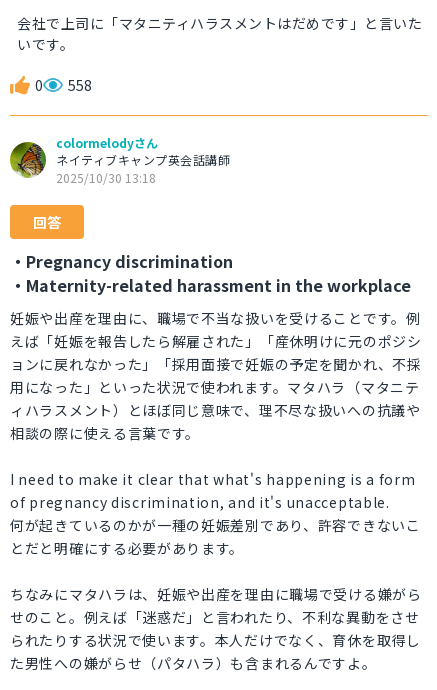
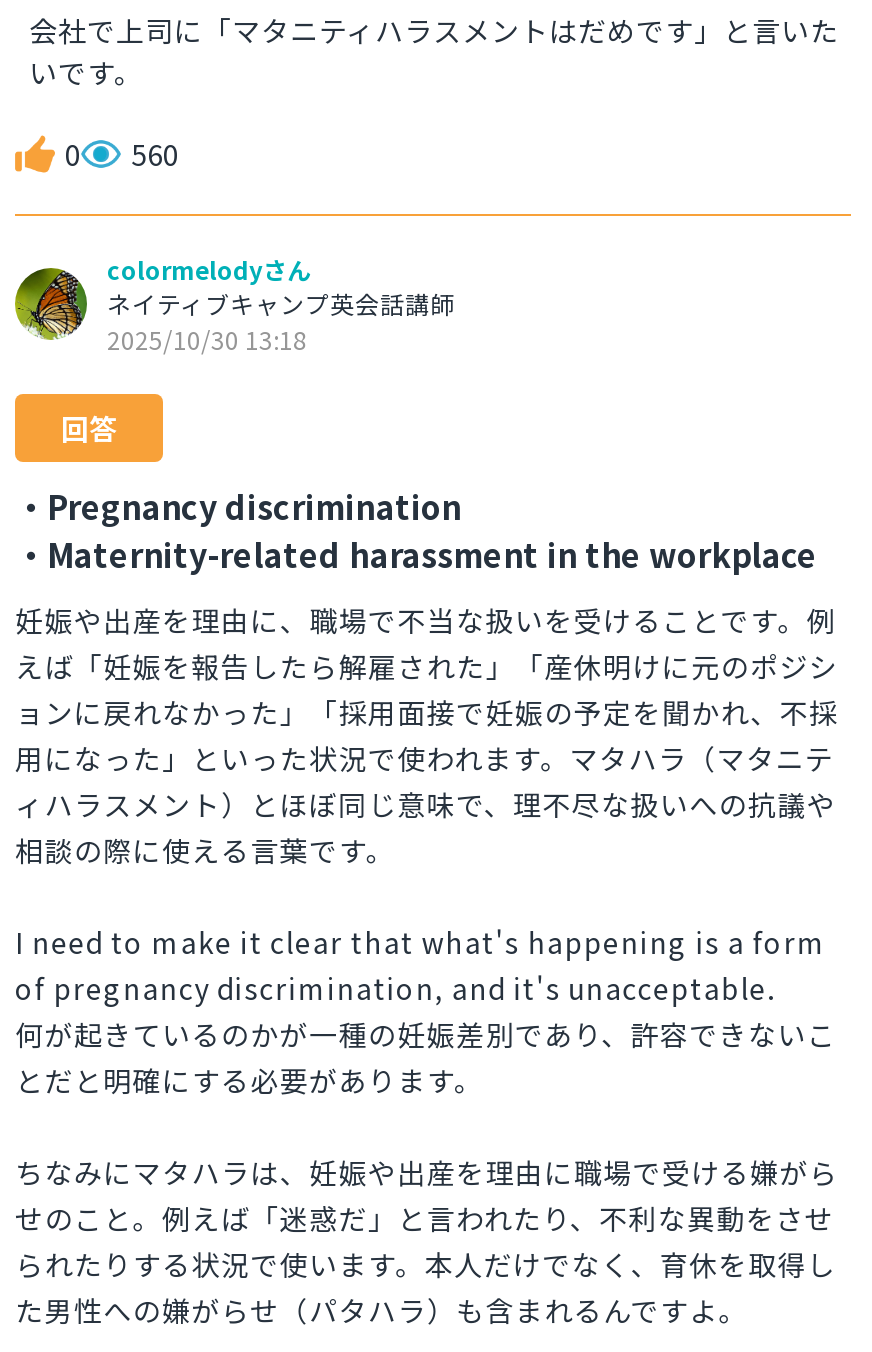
[35,75,92,95] 0 558 -> [65,135,179,175] 0 560

